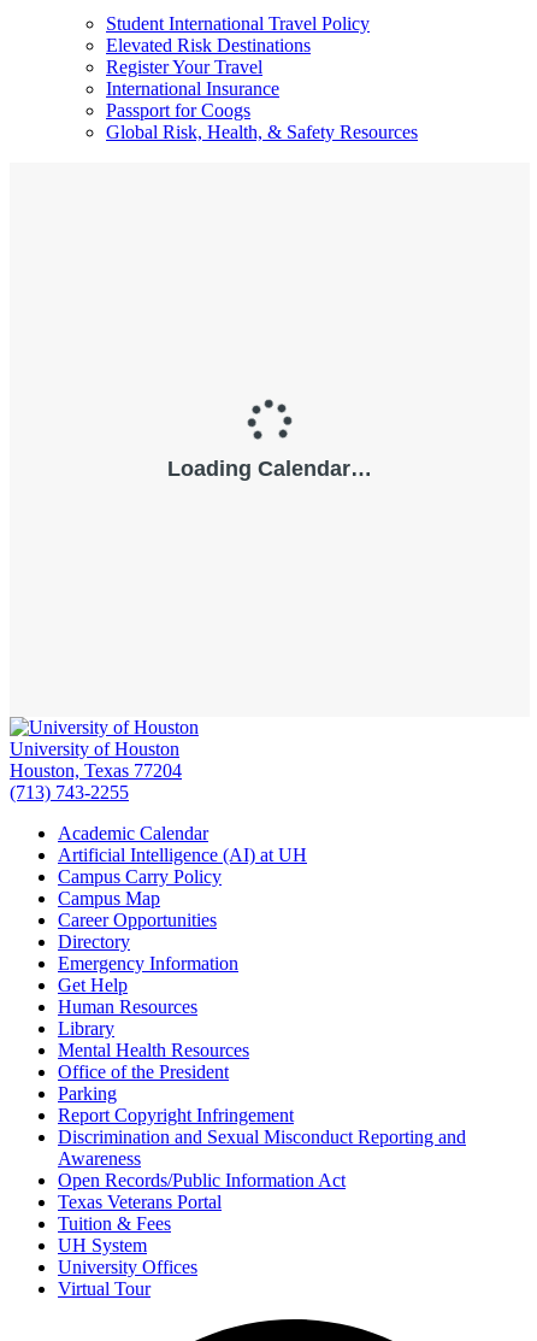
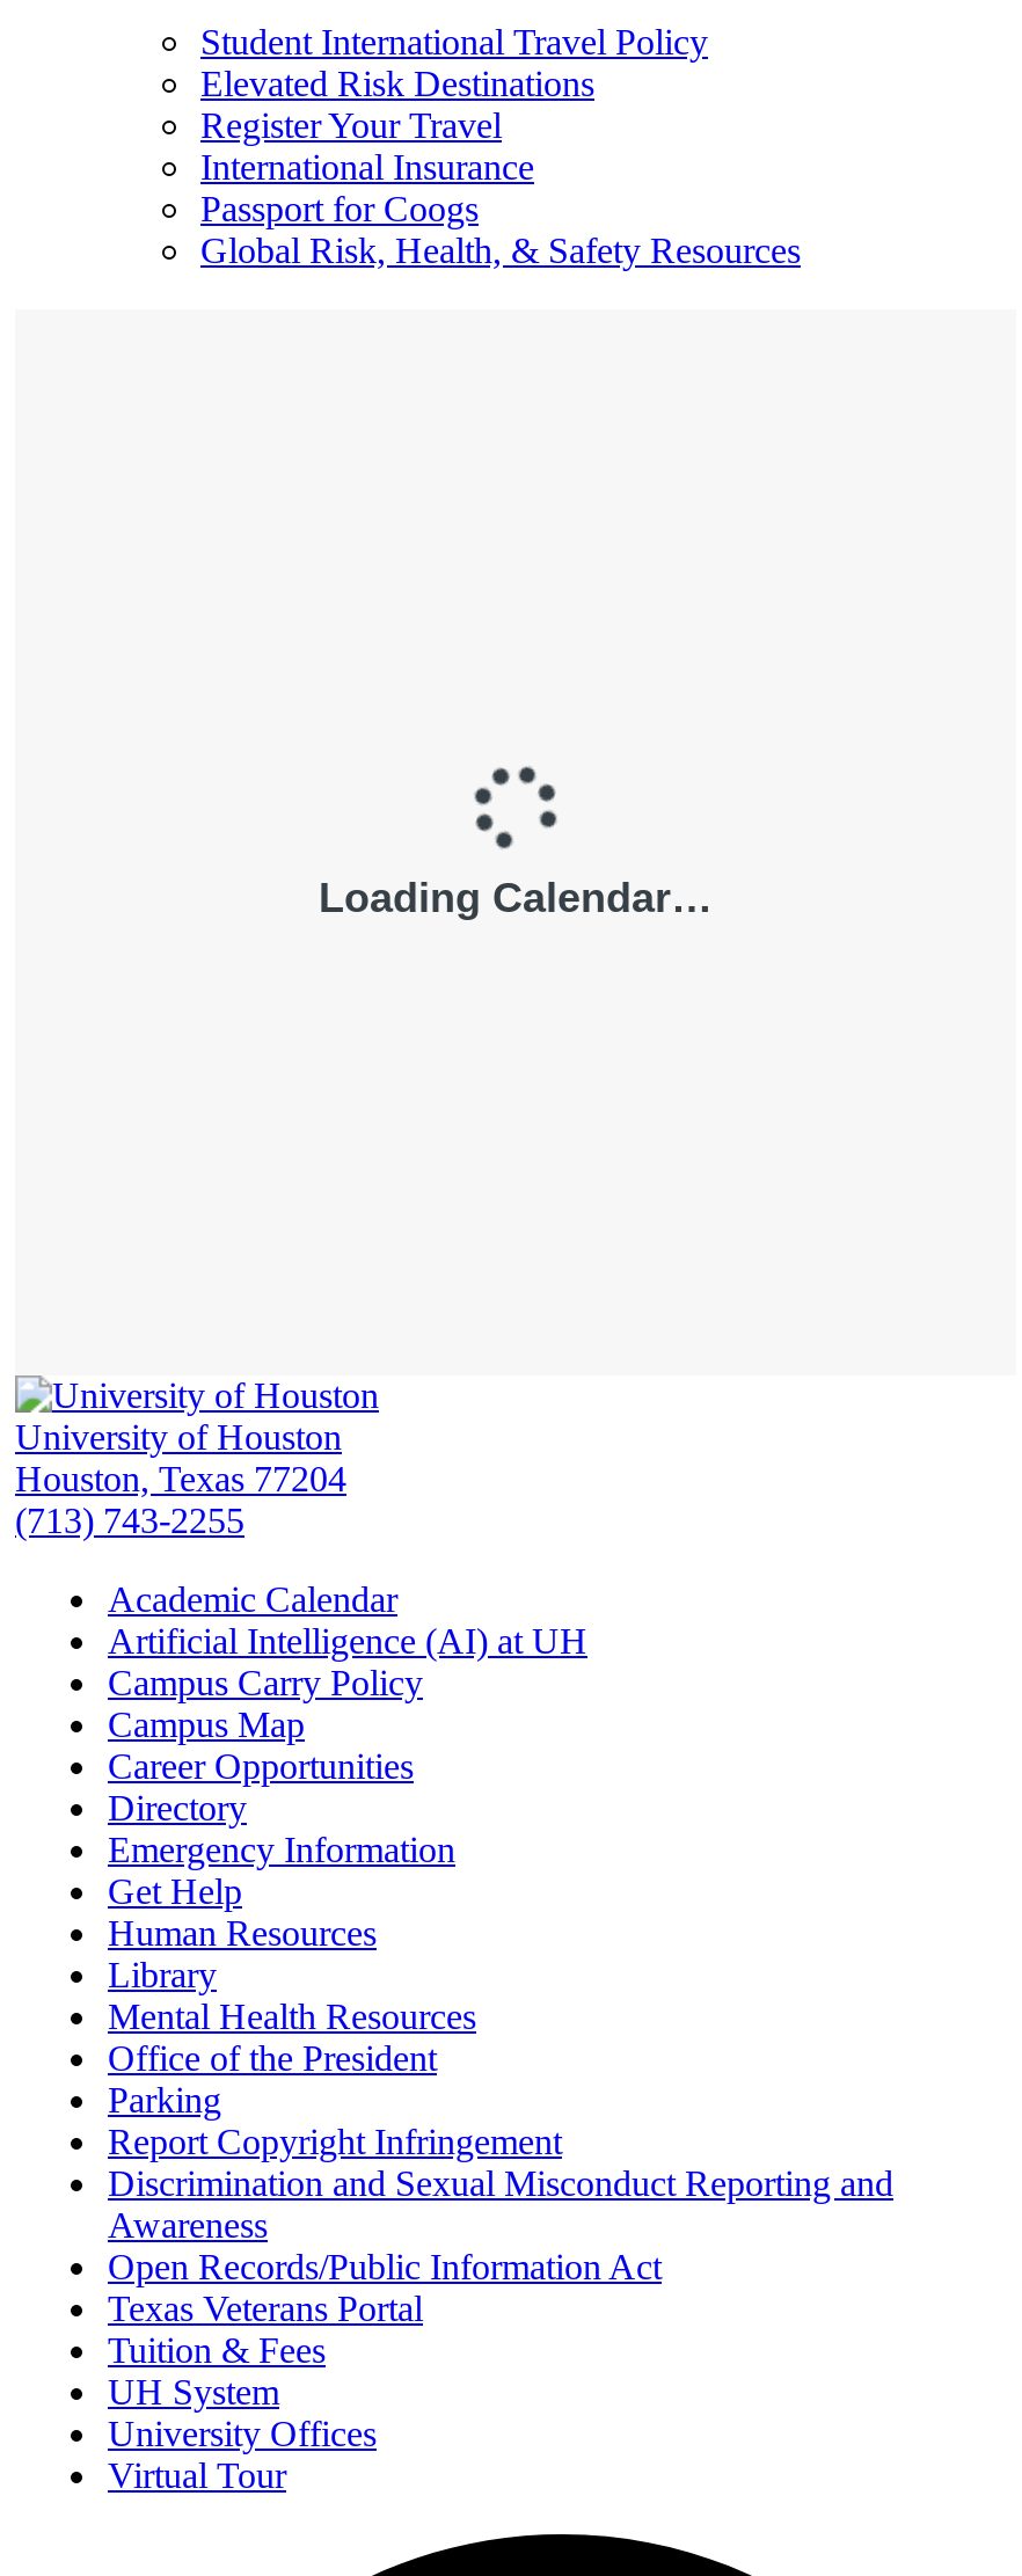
[246,398,294,443] [image] -> [472,764,560,852] [image]

